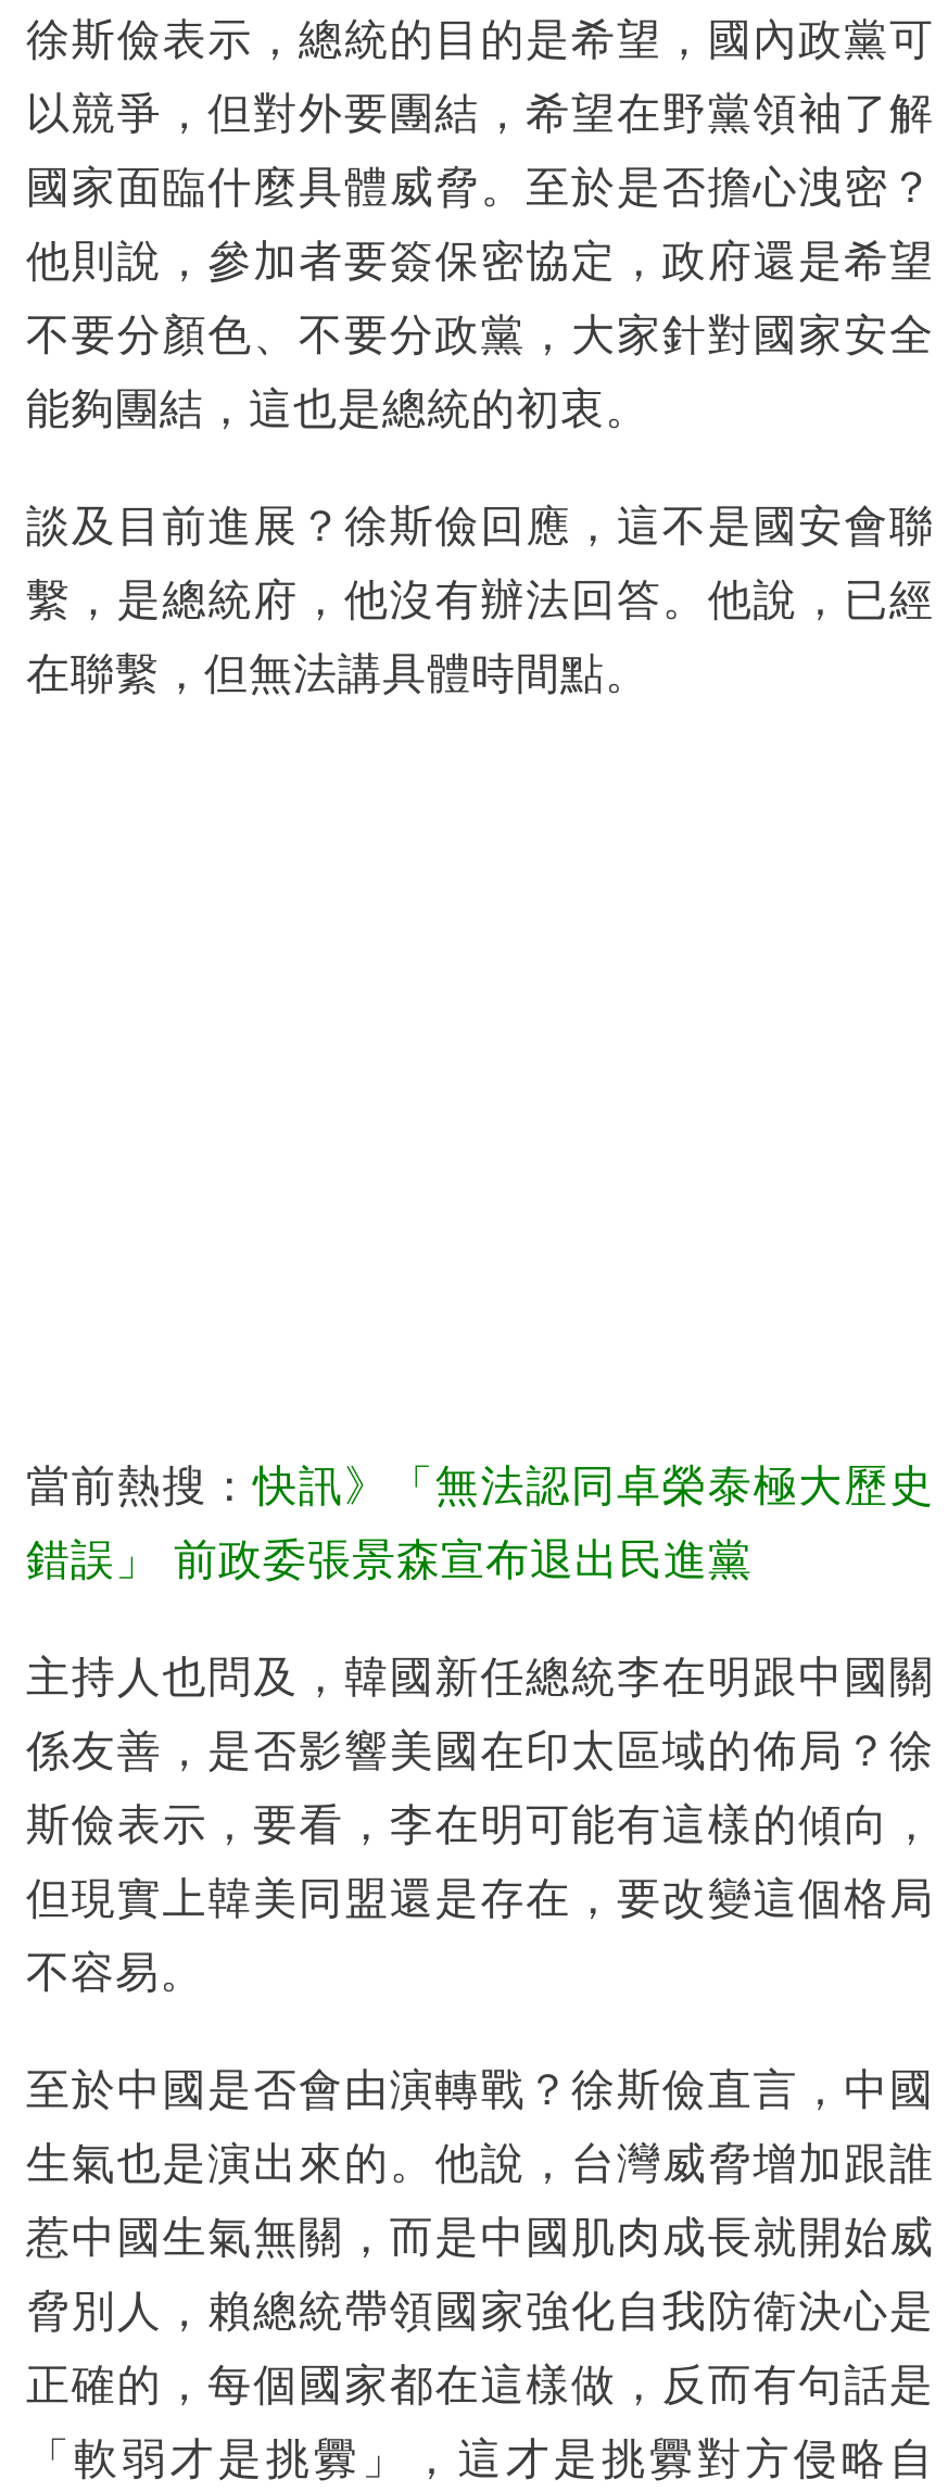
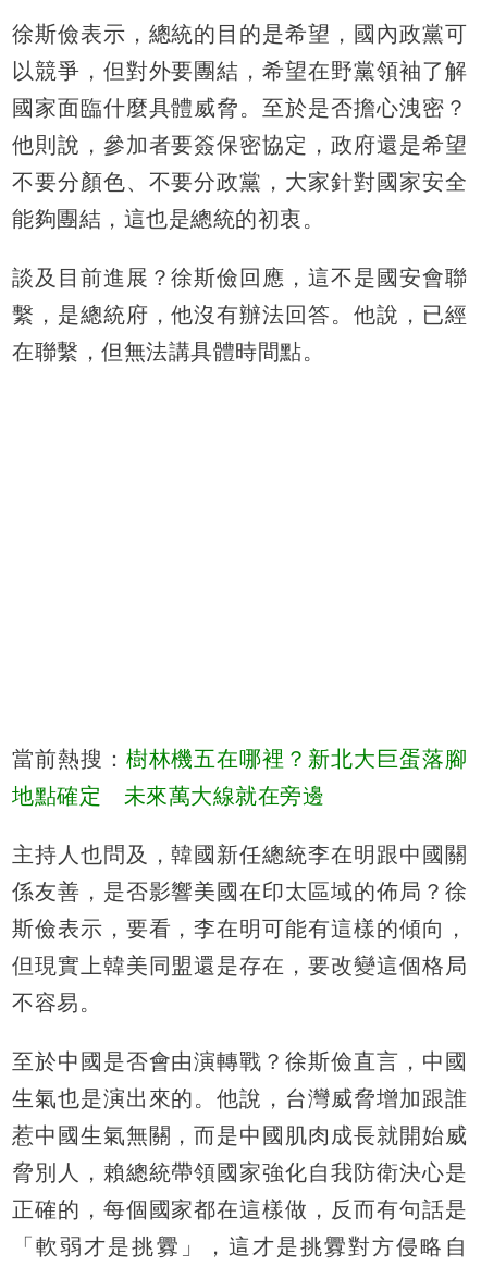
[26,1461,934,1509] 當前熱搜：快訊》「無法認同卓榮泰極大歷史 -> [12,746,467,770] 當前熱搜：樹林機五在哪裡？新北大巨蛋落腳
[26,1535,753,1583] 錯誤」 前政委張景森宣布退出民進黨 -> [12,783,324,807] 地點確定 未來萬大線就在旁邊

